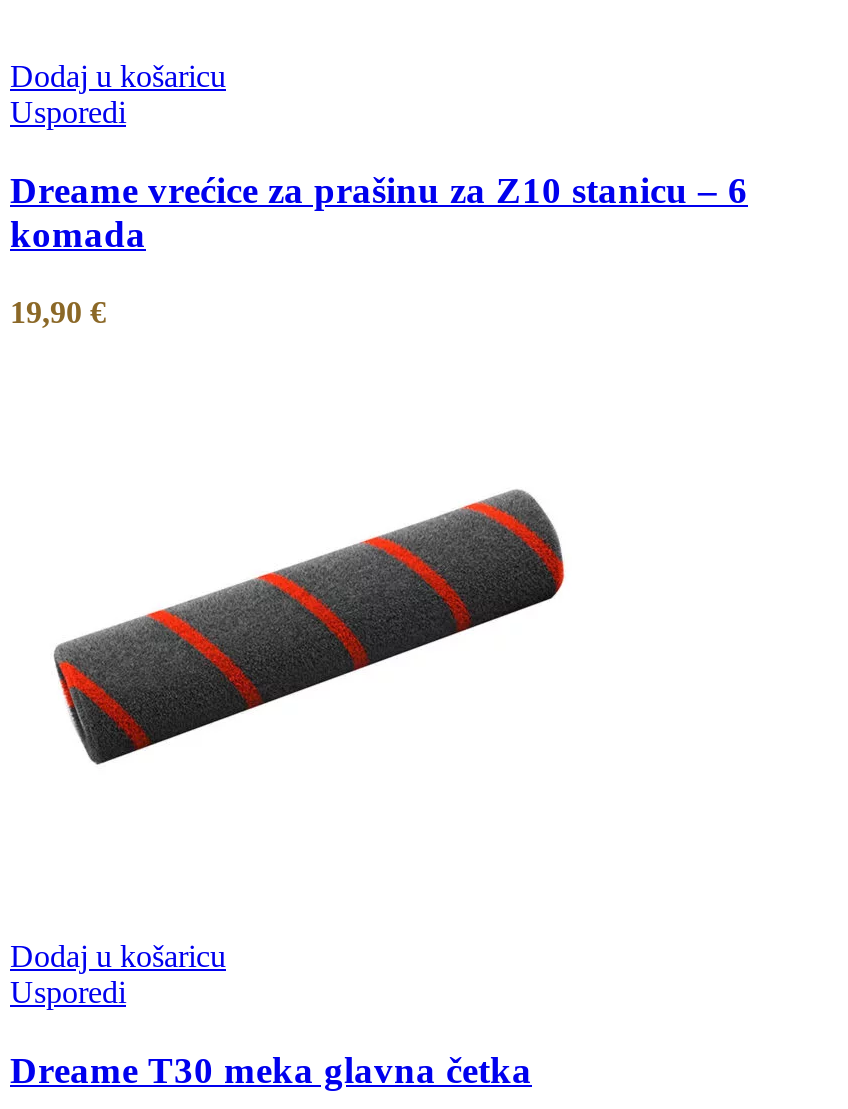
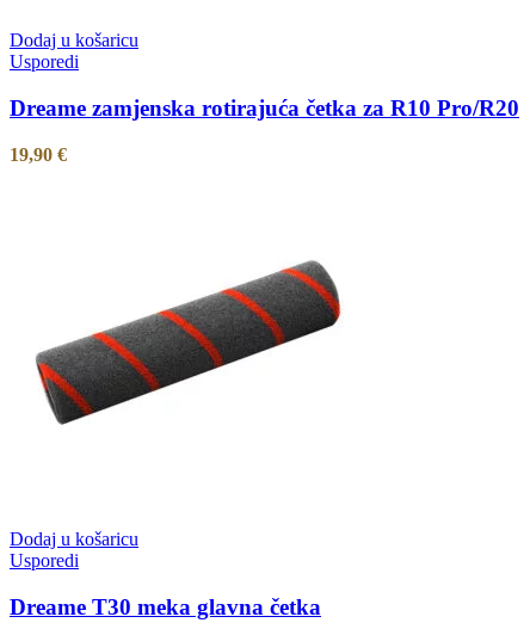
[10,169,748,255] Dreame vrećice za prašinu za Z10 stanicu – 6 | komada -> [10,96,519,121] Dreame zamjenska rotirajuća četka za R10 Pro/R20

